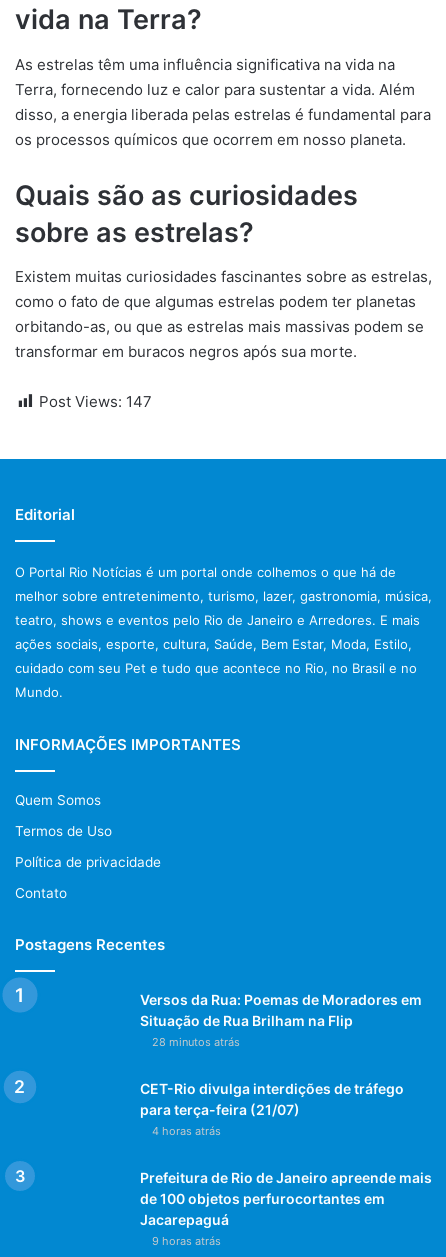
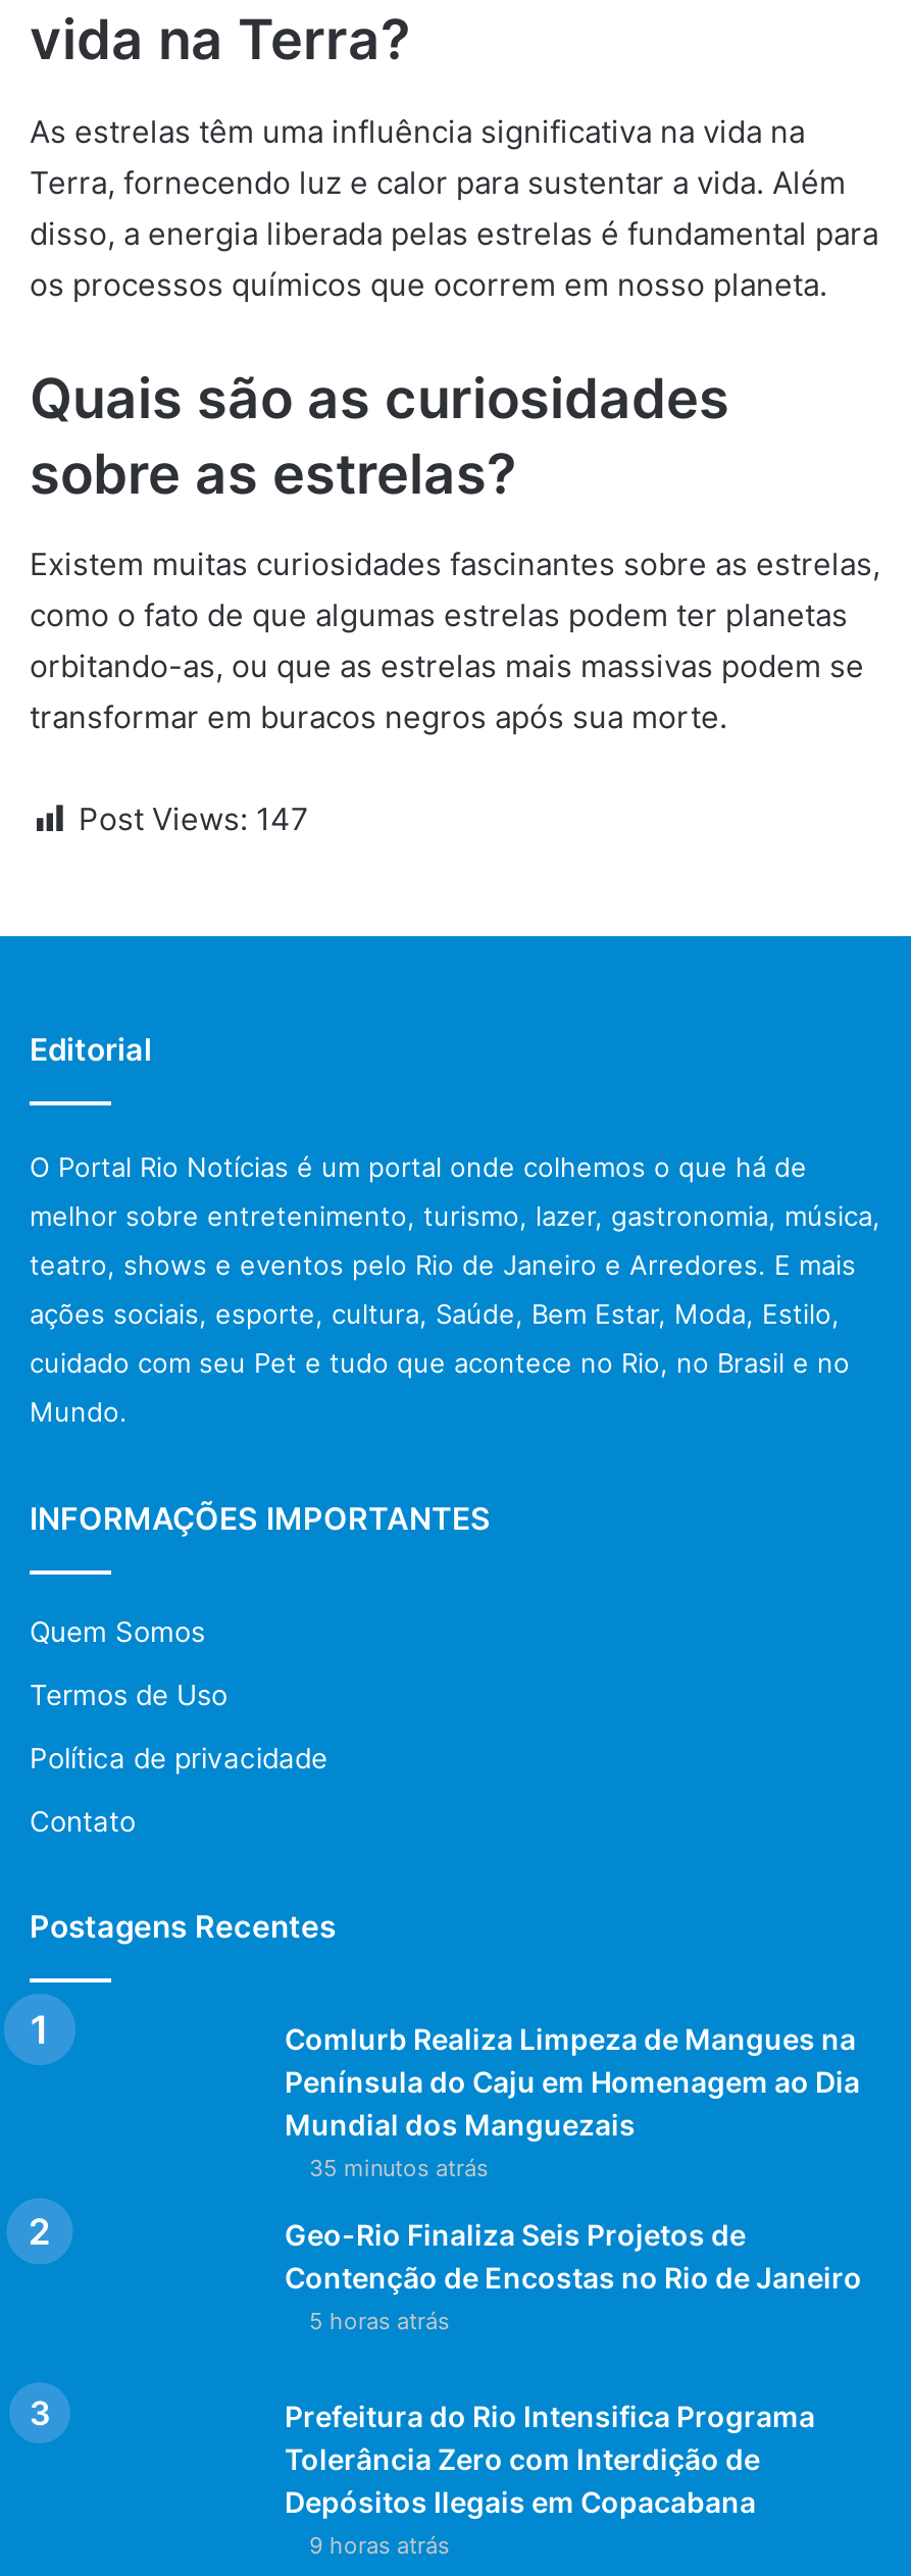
[140,991,422,1049] Versos da Rua: Poemas de Moradores em | Situação de Rua Brilham na Flip | 28 minutos atrás -> [285,2021,860,2182] Comlurb Realiza Limpeza de Mangues na | Península do Caju em Homenagem ao Dia | Mundial dos Manguezais | 35 minutos atrás
[140,1080,404,1138] CET-Rio divulga interdições de tráfego | para terça-feira (21/07) | 4 horas atrás -> [285,2217,862,2335] Geo-Rio Finaliza Seis Projetos de | Contenção de Encostas no Rio de Janeiro | 5 horas atrás
[140,1169,432,1228] Prefeitura de Rio de Janeiro apreende mais | de 100 objetos perfurocortantes em | Jacarepaguá -> [285,2399,815,2519] Prefeitura do Rio Intensifica Programa | Tolerância Zero com Interdição de | Depósitos Ilegais em Copacabana

